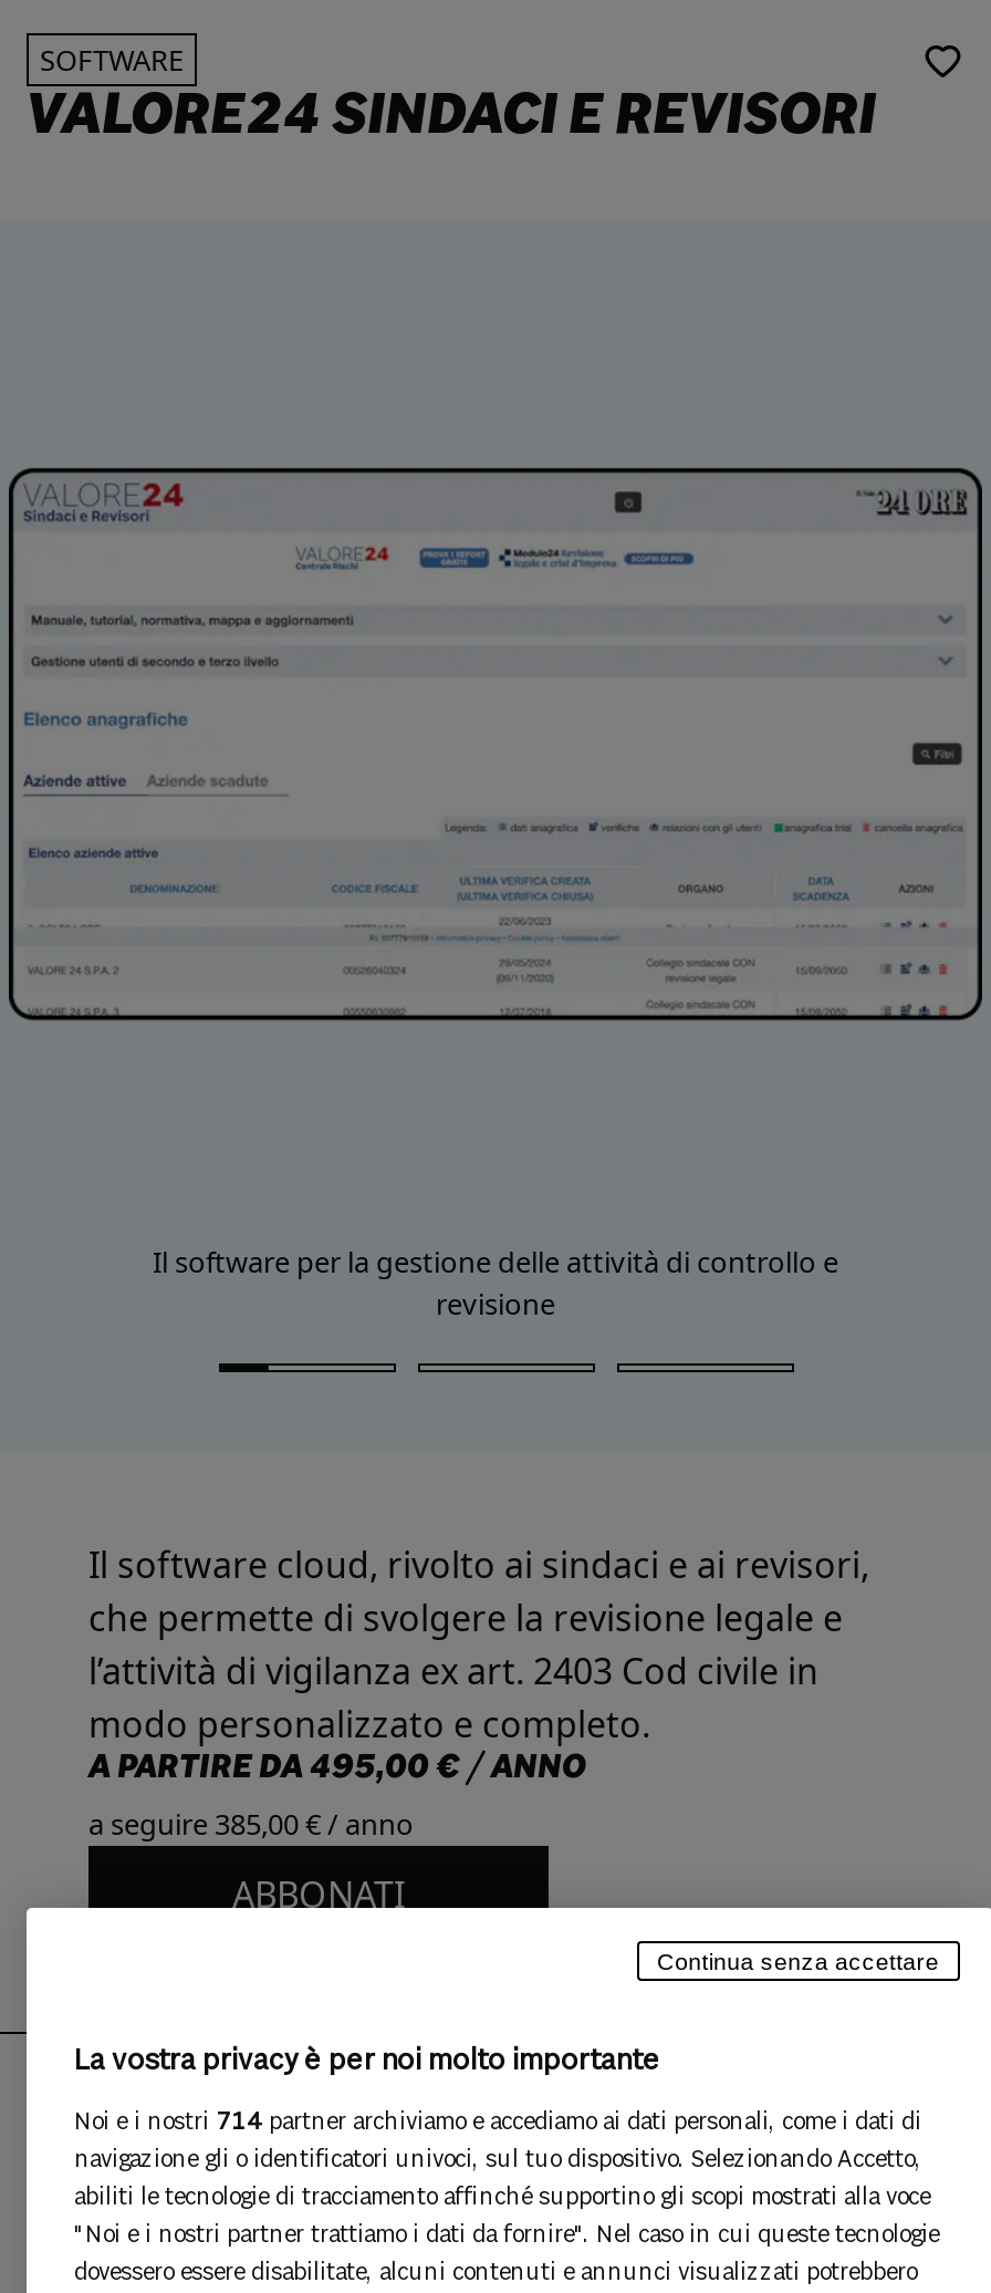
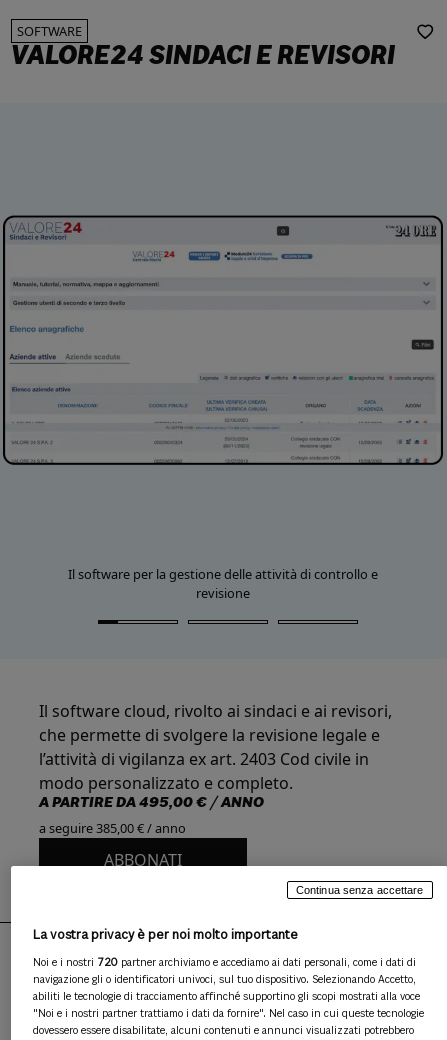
[74,2110,921,2136] Noi e i nostri 714 partner archiviamo e accediamo ai dati personali, come i dati di -> [32,957,415,969] Noi e i nostri 720 partner archiviamo e accediamo ai dati personali, come i dati di

